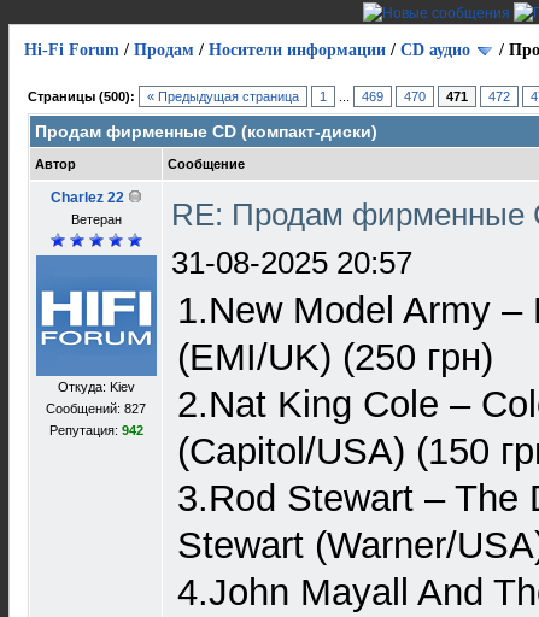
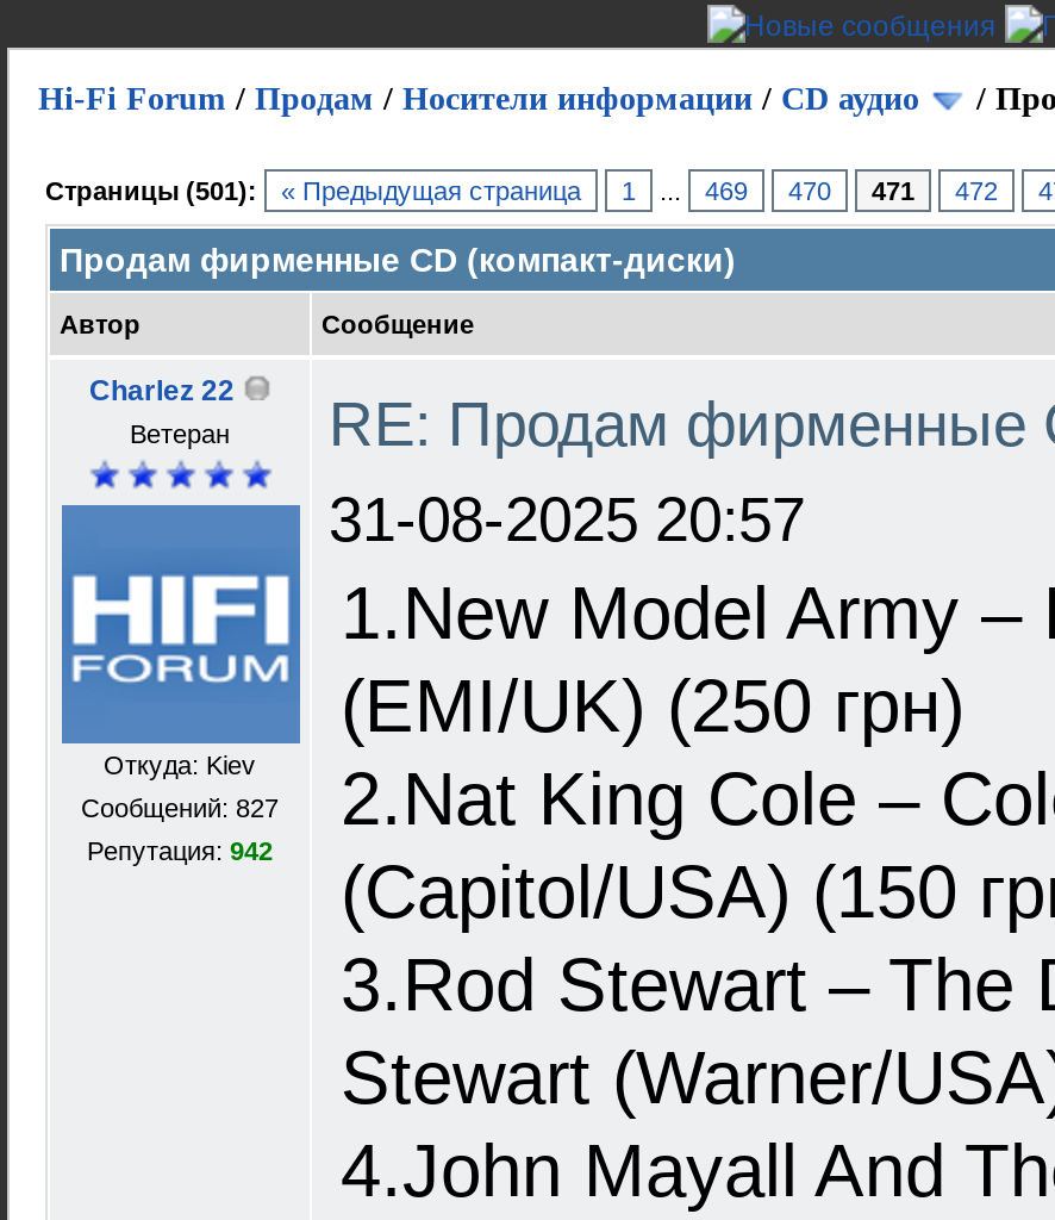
[28,89,135,104] Страницы (500): -> [45,176,257,205] Страницы (501):

